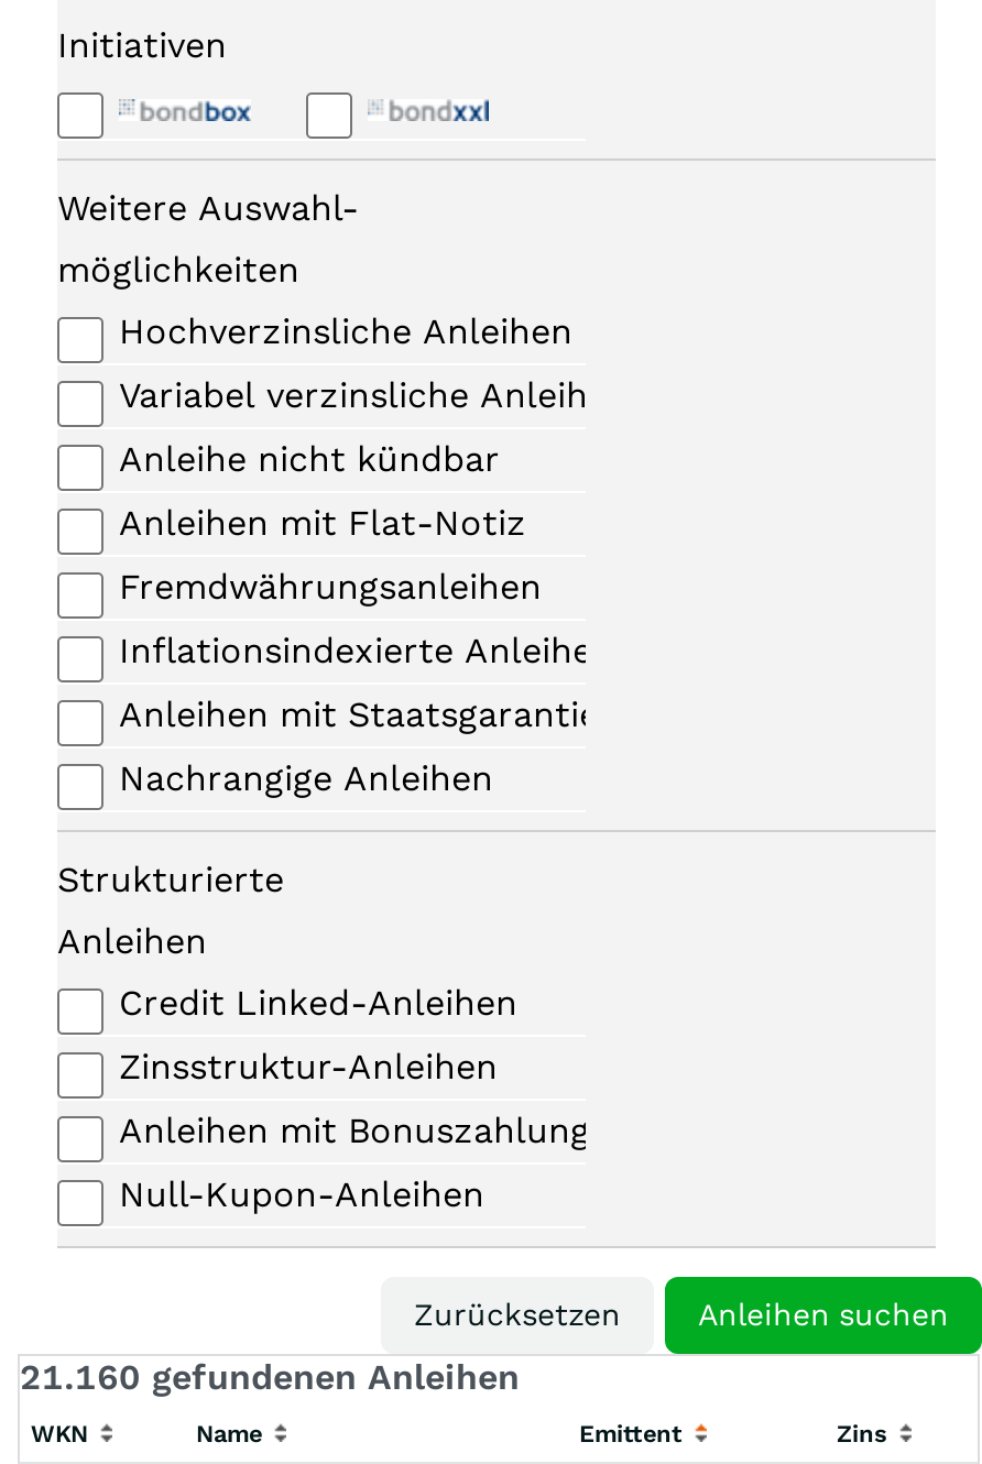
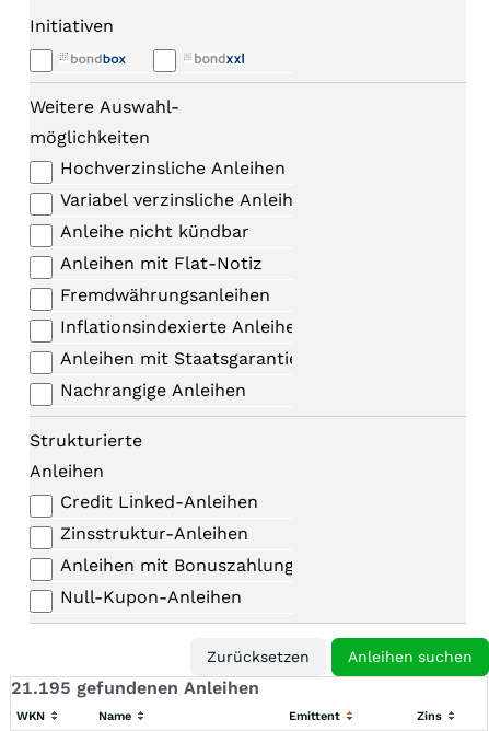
[20,1356,520,1398] 21.160 gefundenen Anleihen -> [11,677,259,698] 21.195 gefundenen Anleihen

